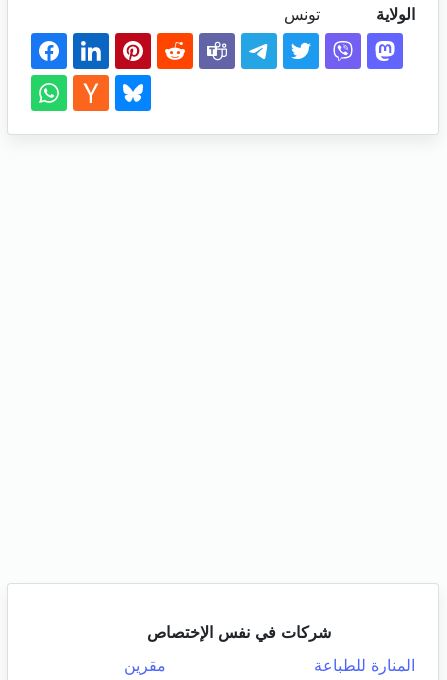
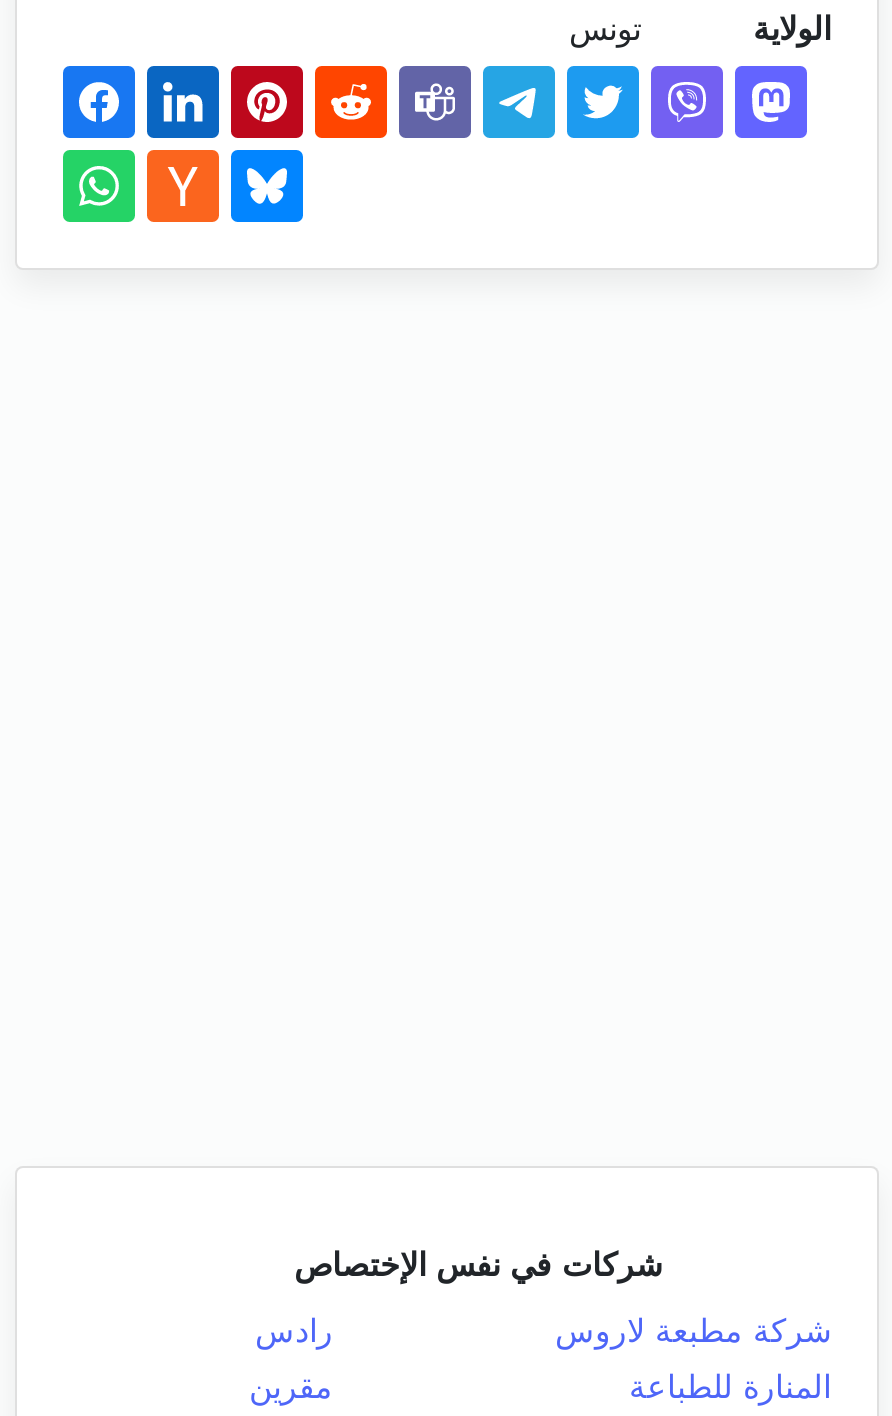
none -> [255,1312,831,1350] شركة مطبعة لاروس | رادس

